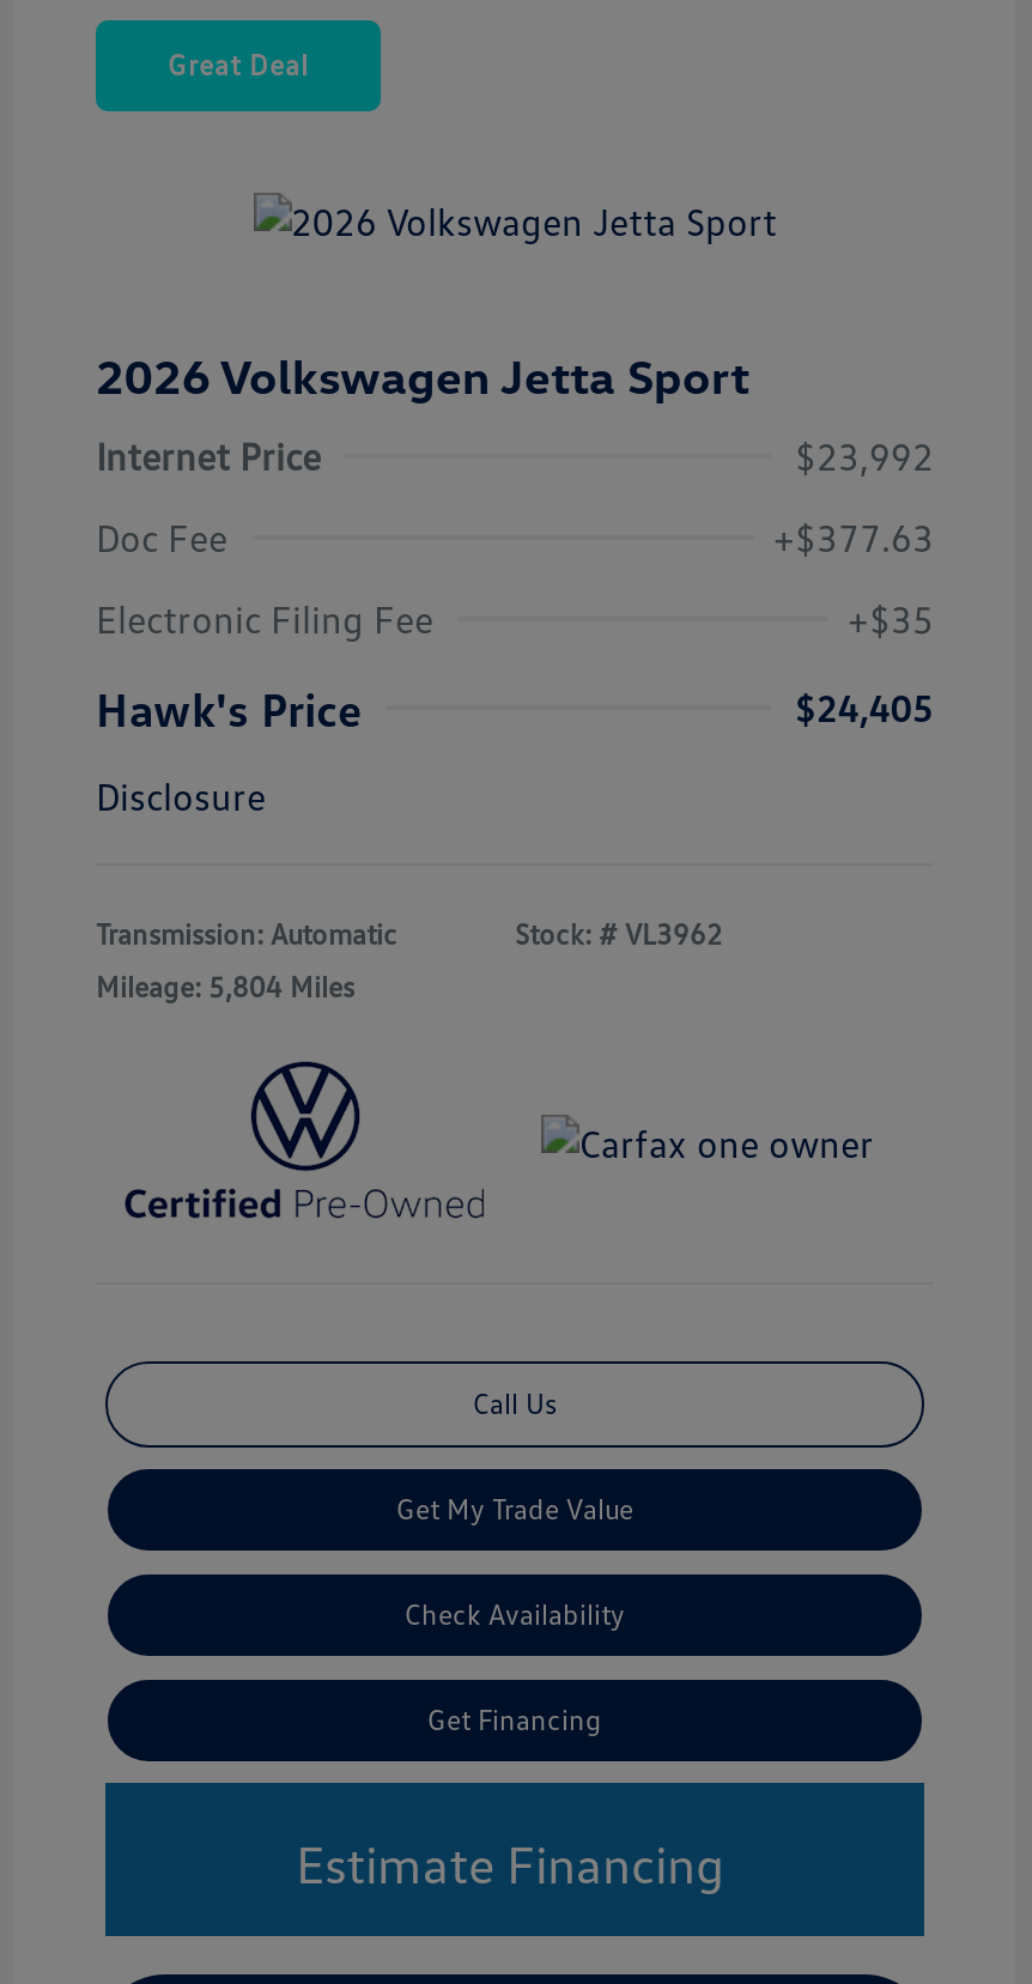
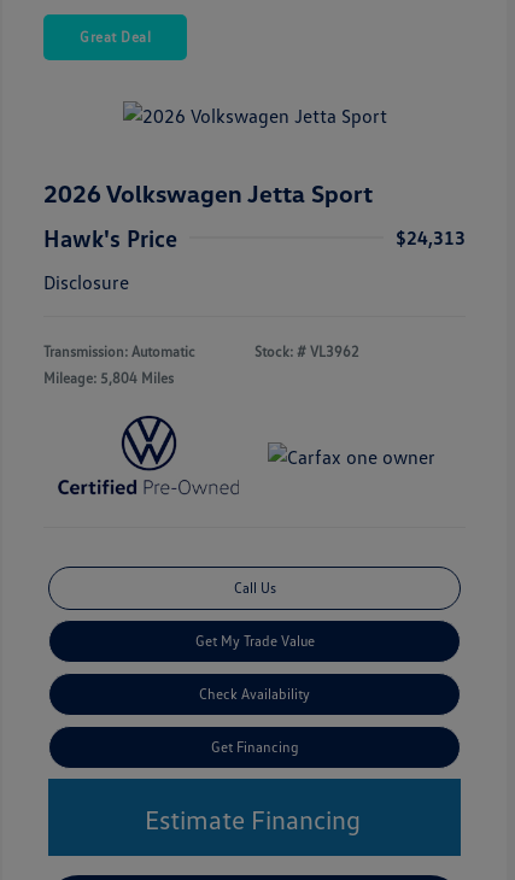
[96,433,934,644] Internet Price | $23,992 | Doc Fee | +$377.63 | Electronic Filing Fee | +$35 -> none
[795,685,934,733] $24,405 -> [396,226,466,250] $24,313

